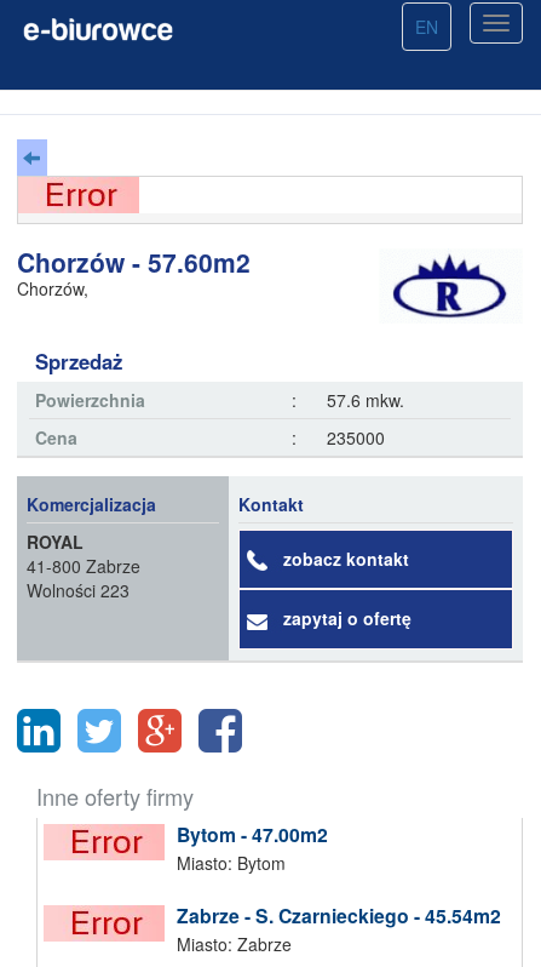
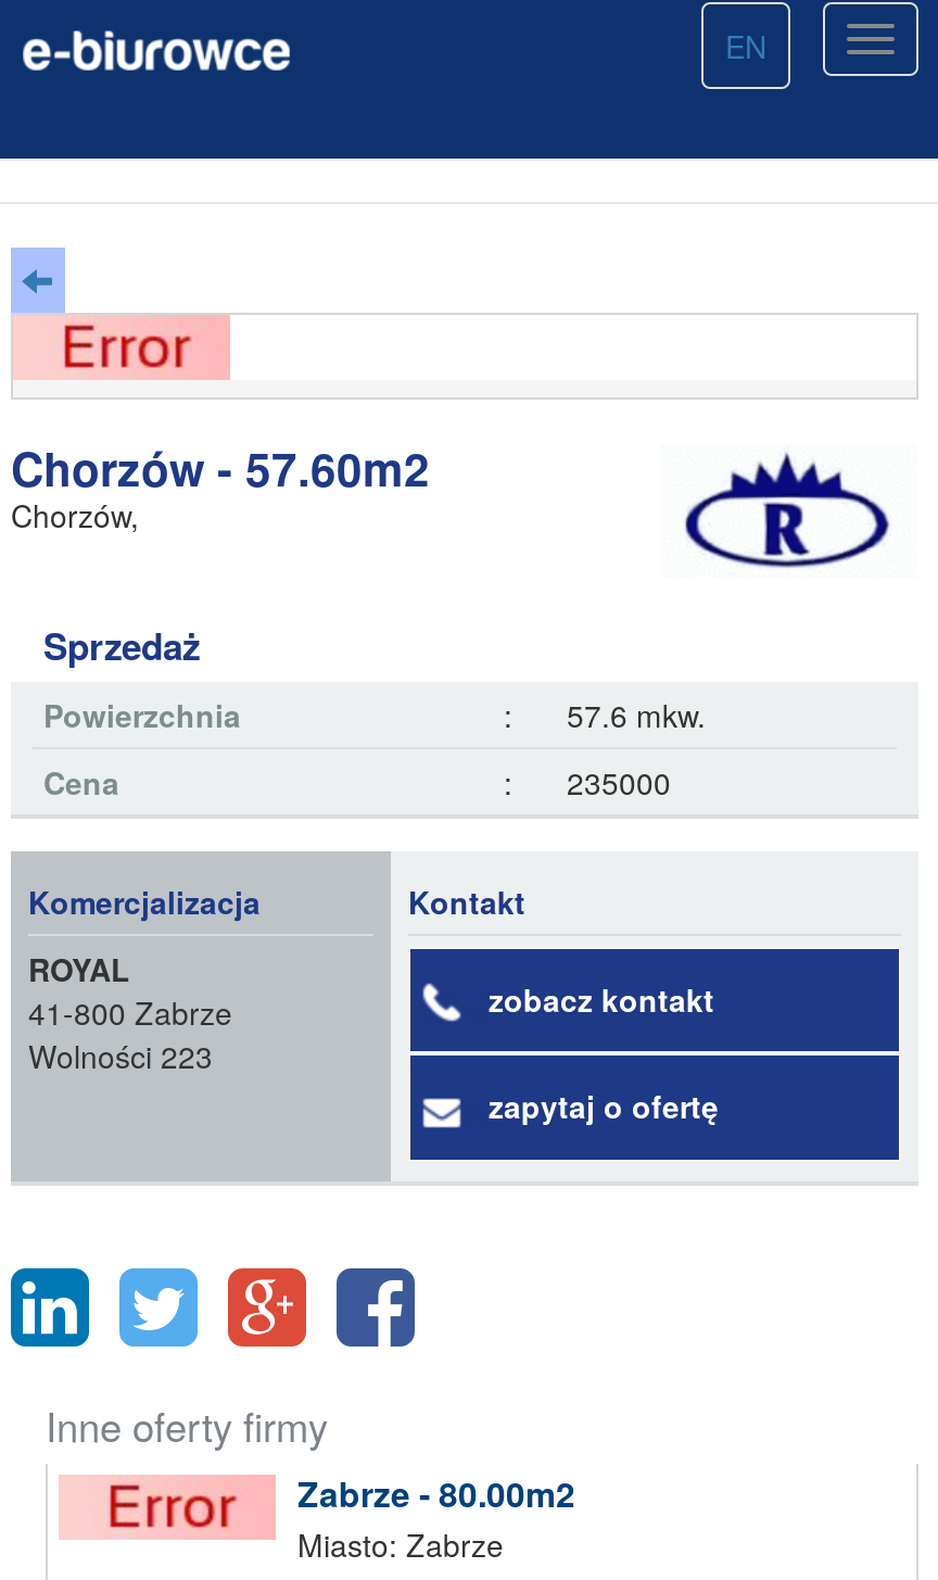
[177,820,501,929] Bytom - 47.00m2 | Miasto: Bytom | Zabrze - S. Czarnieckiego - 45.54m2 -> [297,1467,575,1517] Zabrze - 80.00m2

